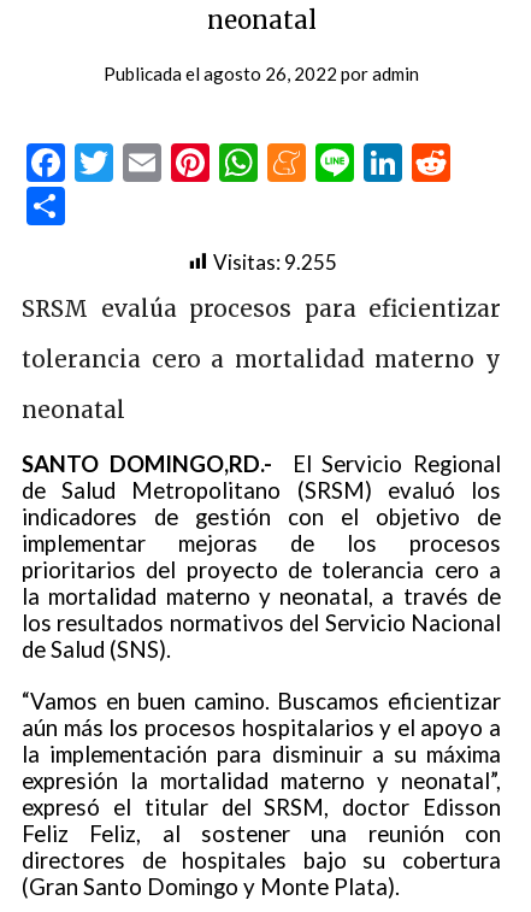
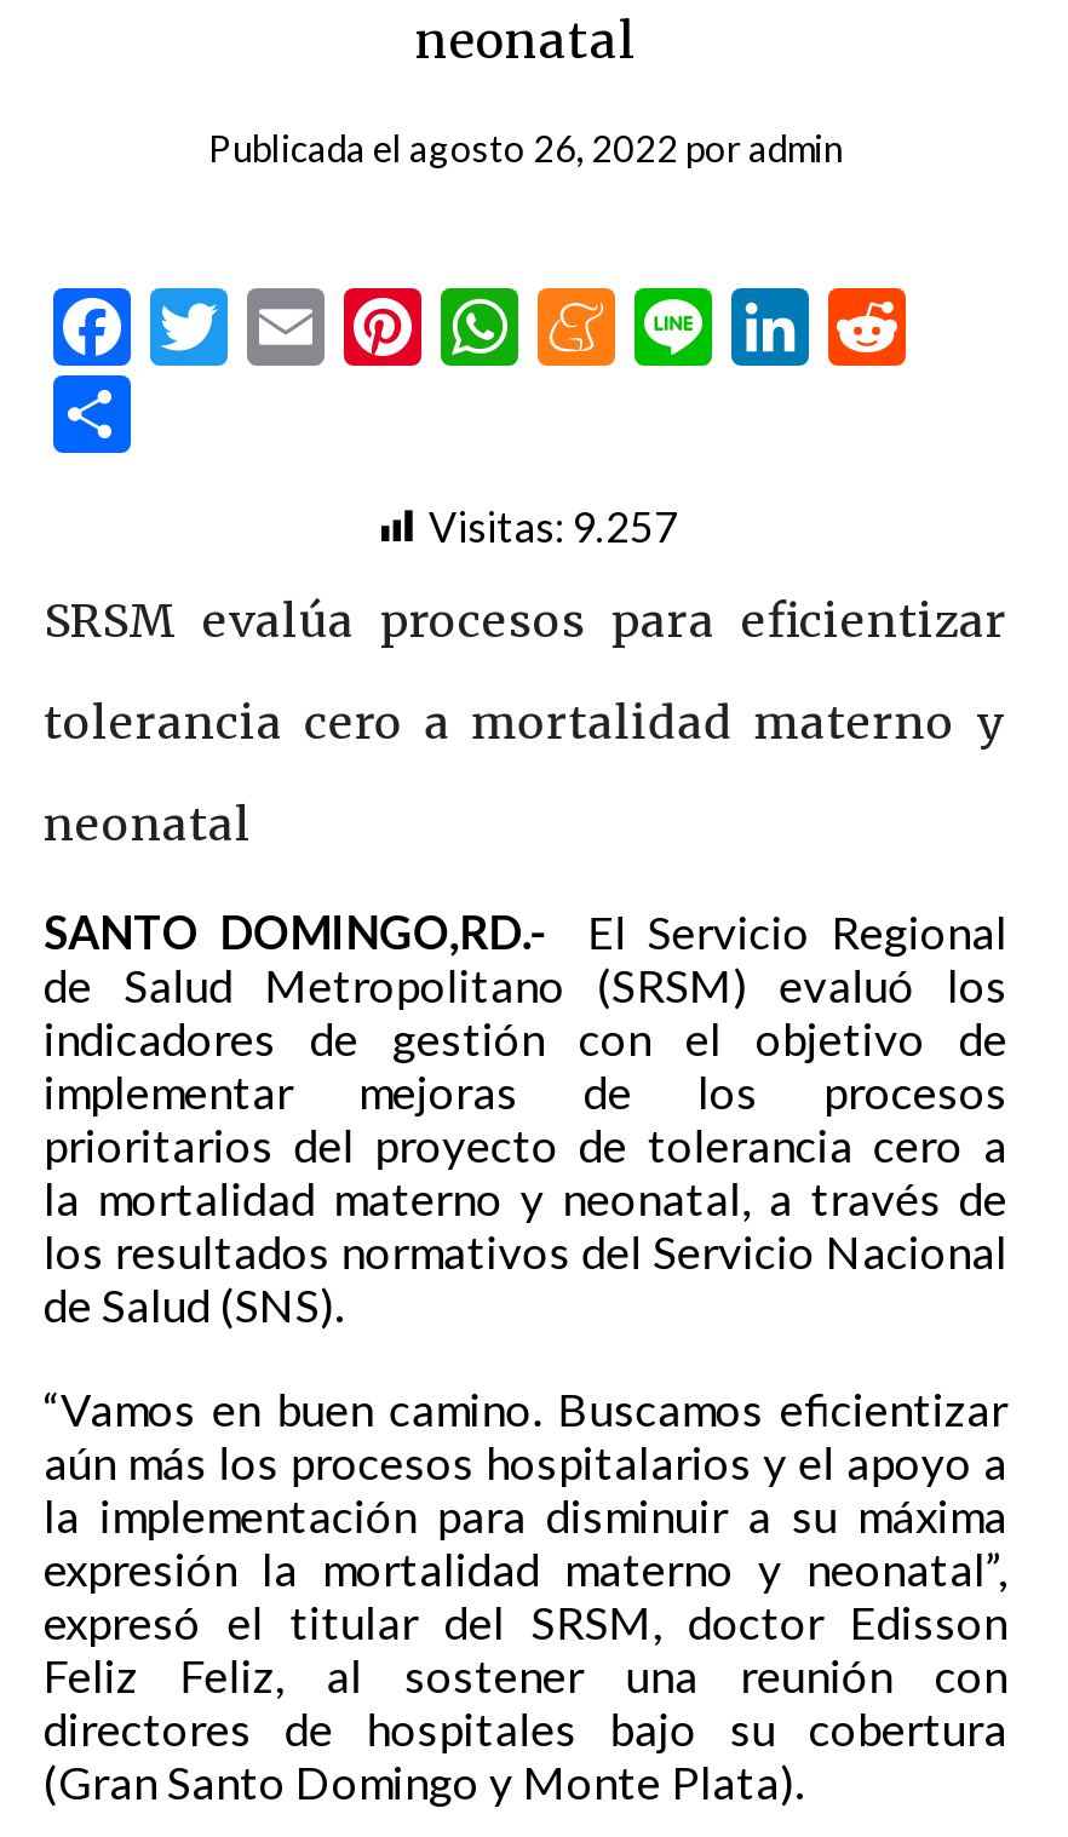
[213,249,337,274] Visitas: 9.255 -> [429,500,678,551] Visitas: 9.257

